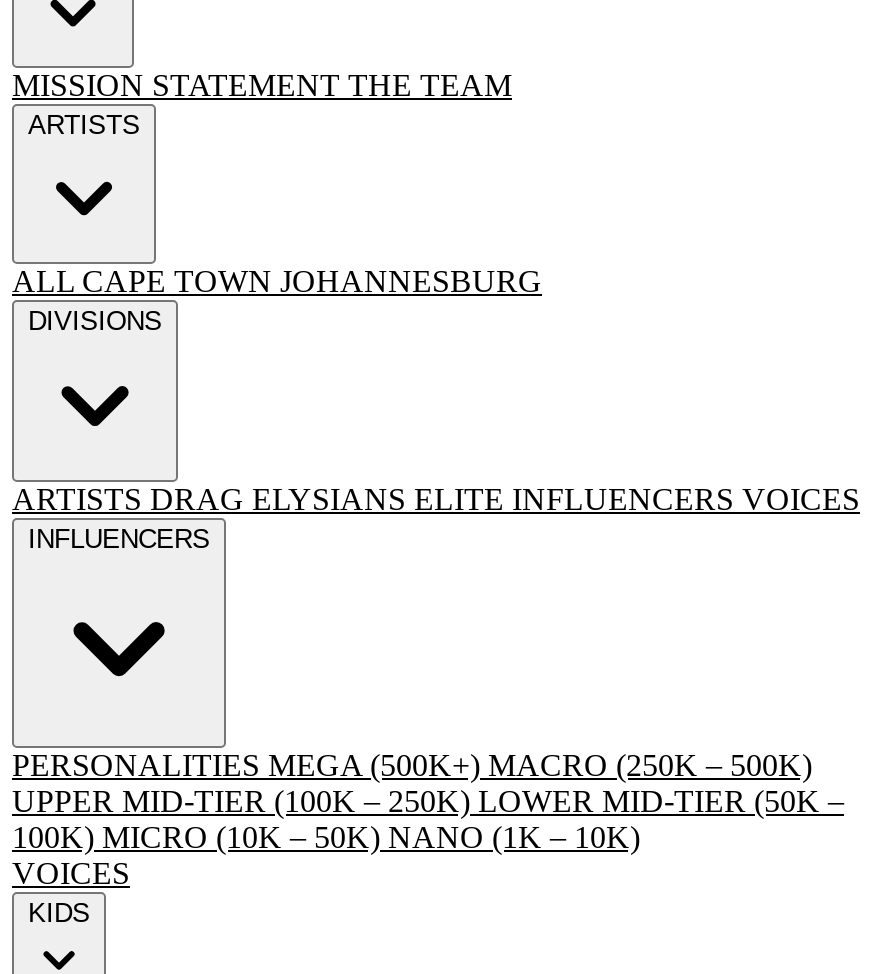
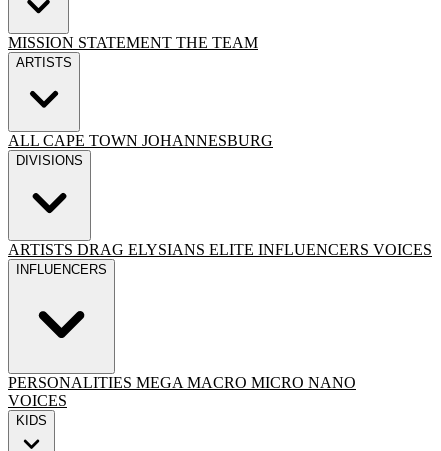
[12,748,844,854] PERSONALITIES MEGA (500K+) MACRO (250K – 500K) | UPPER MID-TIER (100K – 250K) LOWER MID-TIER (50K – | 100K) MICRO (10K – 50K) NANO (1K – 10K) -> [8,374,356,391] PERSONALITIES MEGA MACRO MICRO NANO

